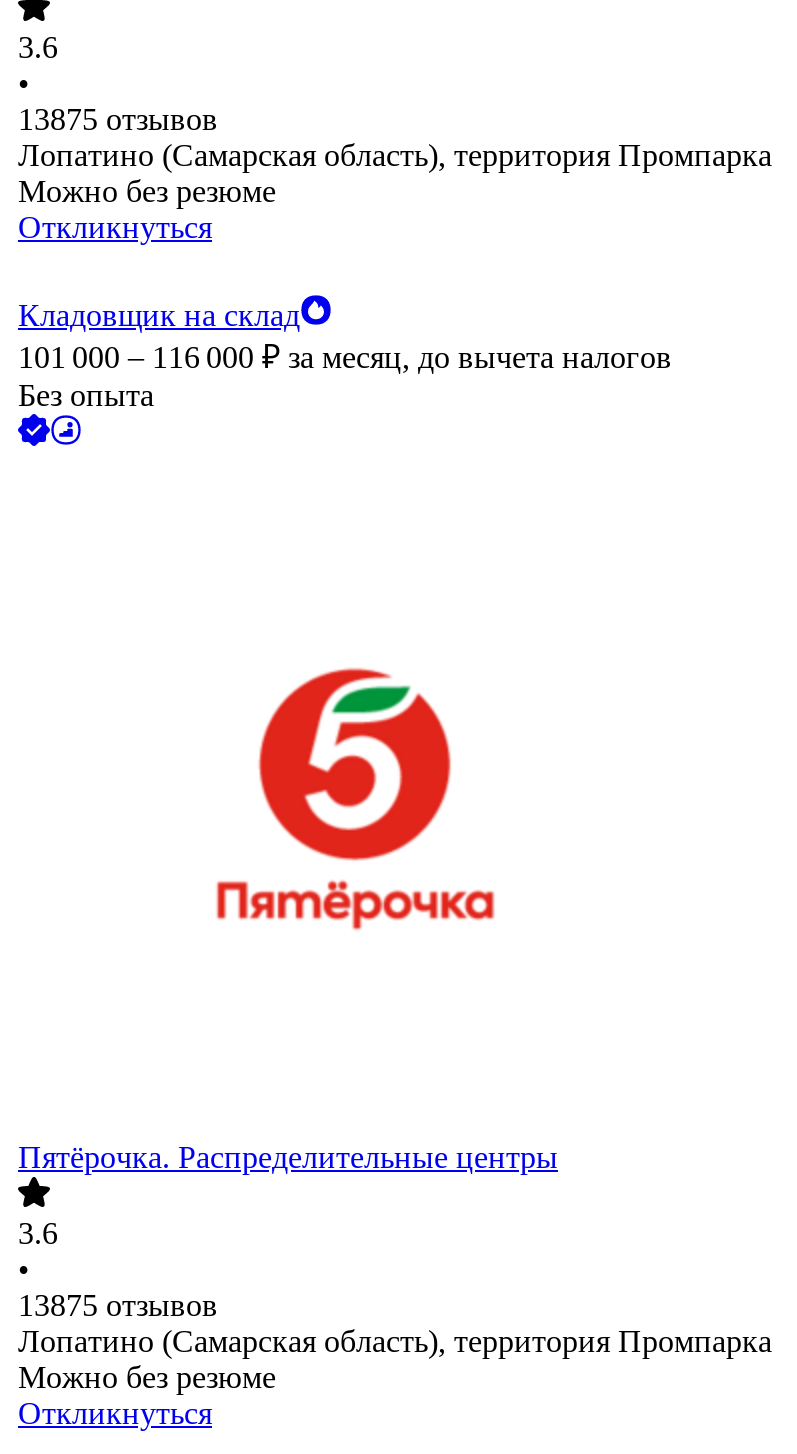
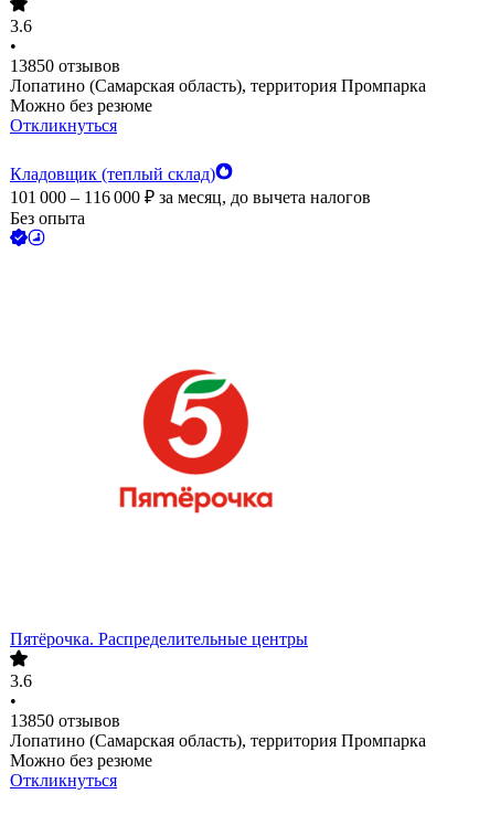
[18,103,218,137] 13875 отзывов -> [10,57,120,76] 13850 отзывов
[18,299,300,333] Кладовщик на склад -> [10,165,215,184] Кладовщик (теплый склад)
[18,1289,218,1323] 13875 отзывов -> [10,712,120,731] 13850 отзывов

